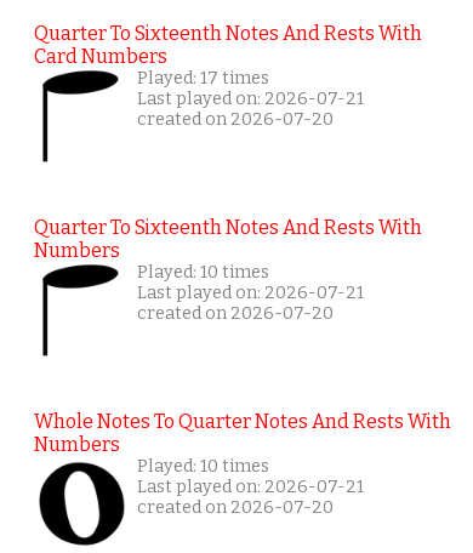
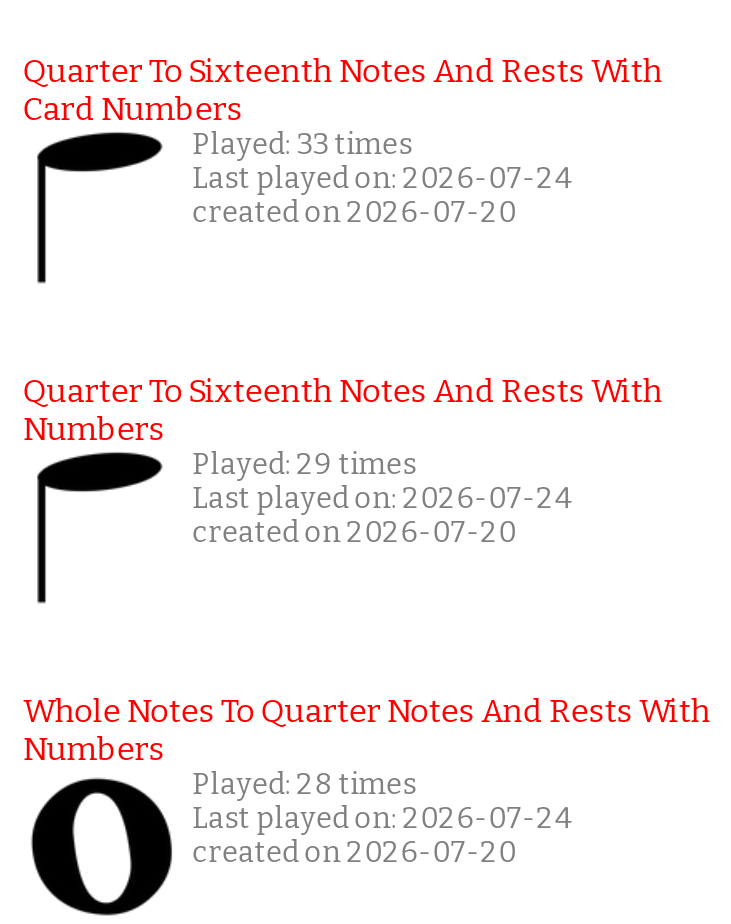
[137,68,269,88] Played: 17 times -> [193,128,413,162] Played: 33 times
[137,88,364,109] Last played on: 2026-07-21 -> [193,162,571,196] Last played on: 2026-07-24
[137,262,269,282] Played: 10 times -> [193,448,417,482] Played: 29 times
[137,282,364,303] Last played on: 2026-07-21 -> [193,482,571,516] Last played on: 2026-07-24
[137,456,269,476] Played: 10 times -> [193,768,417,802] Played: 28 times
[137,476,364,497] Last played on: 2026-07-21 -> [193,802,571,836] Last played on: 2026-07-24

